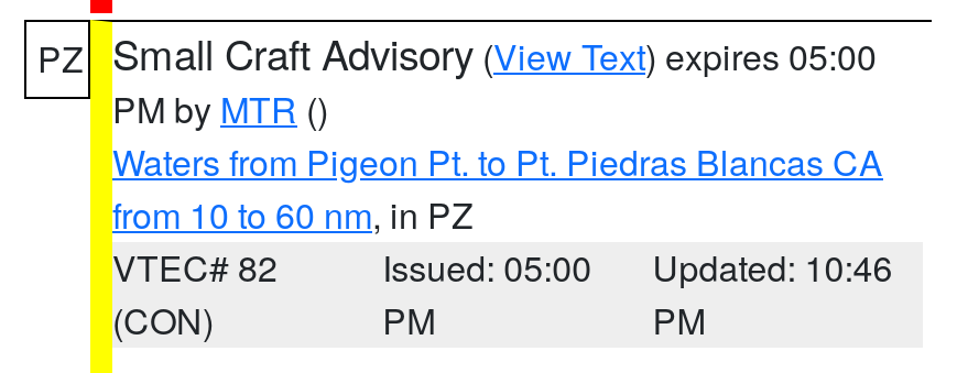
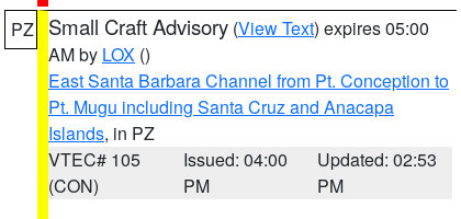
[112,84,883,293] PM by MTR () | Waters from Pigeon Pt. to Pt. Piedras Blancas CA | from 10 to 60 nm, in PZ | VTEC# 82 -> [48,42,449,172] AM by LOX () | East Santa Barbara Channel from Pt. Conception to | Pt. Mugu including Santa Cruz and Anacapa | Islands, in PZ | VTEC# 105
[382,242,592,293] Issued: 05:00 -> [183,147,287,172] Issued: 04:00
[652,242,892,293] Updated: 10:46 -> [317,147,437,172] Updated: 02:53

